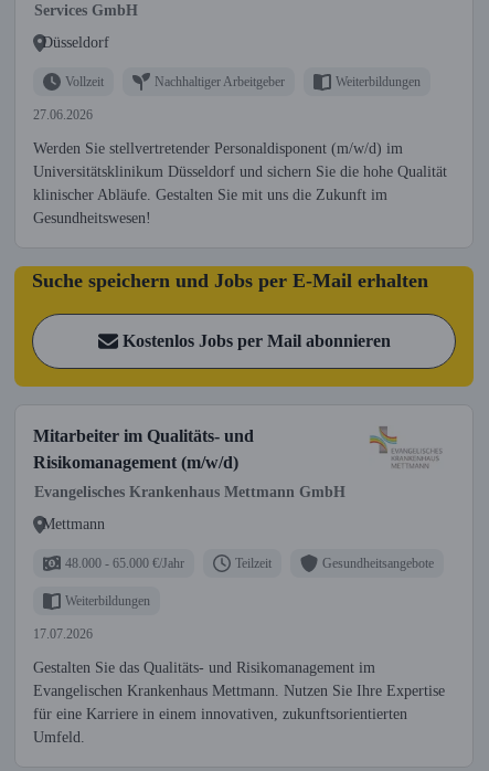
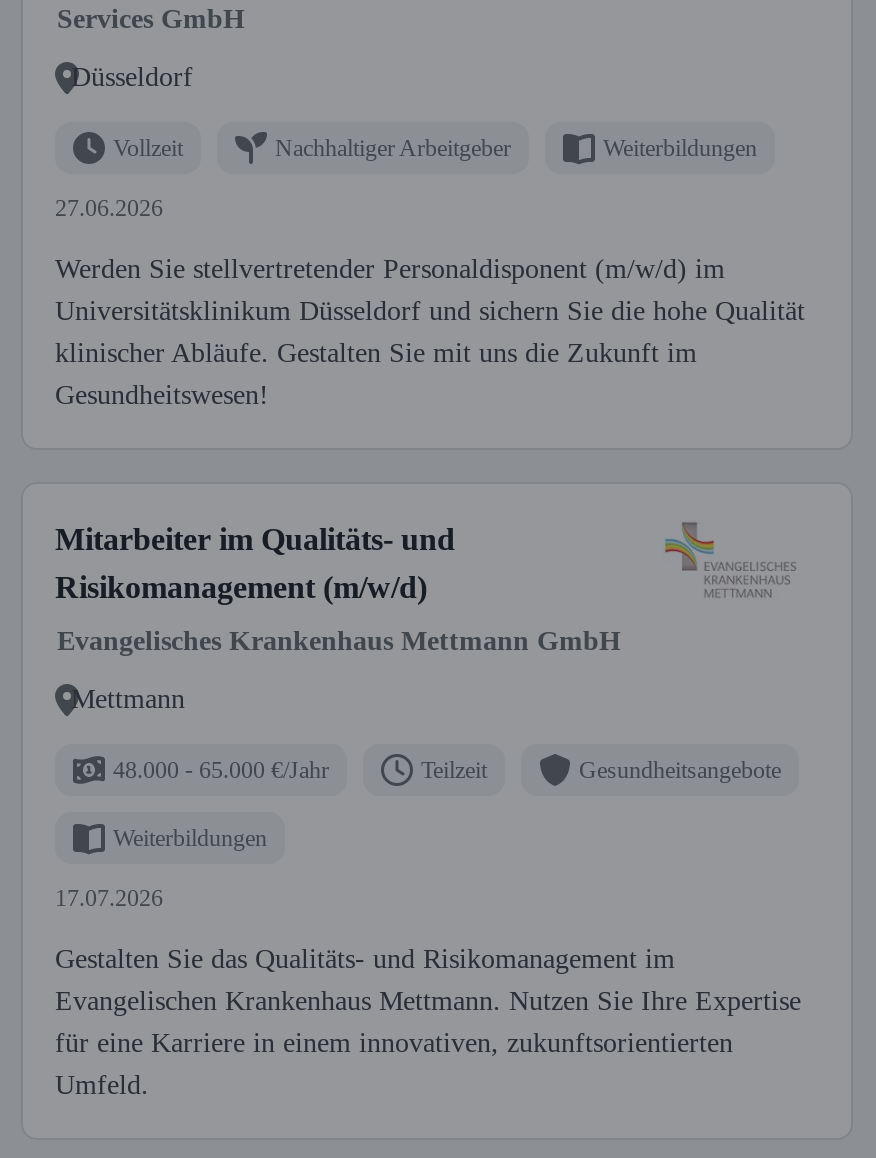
[13,265,475,388] [image] | Suche speichern und Jobs per E-Mail erhalten | Kostenlos Jobs per Mail abonnieren -> none

